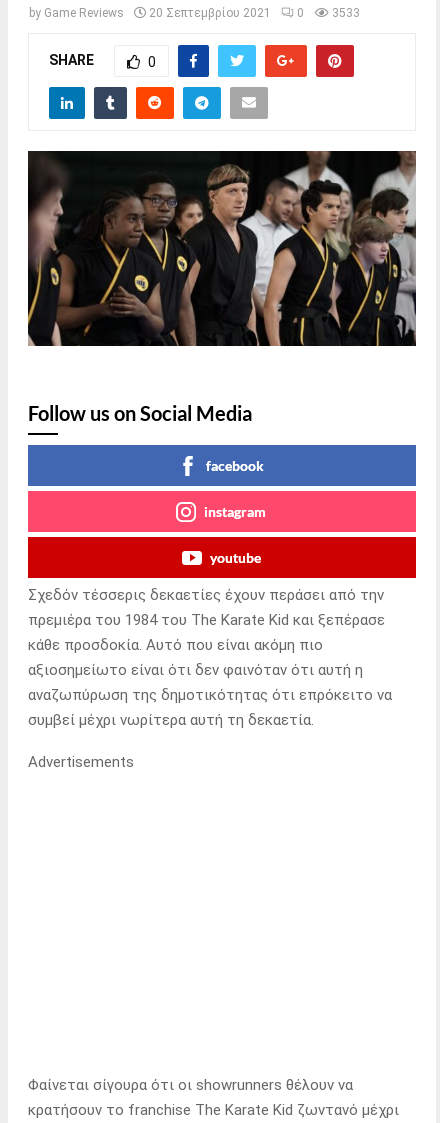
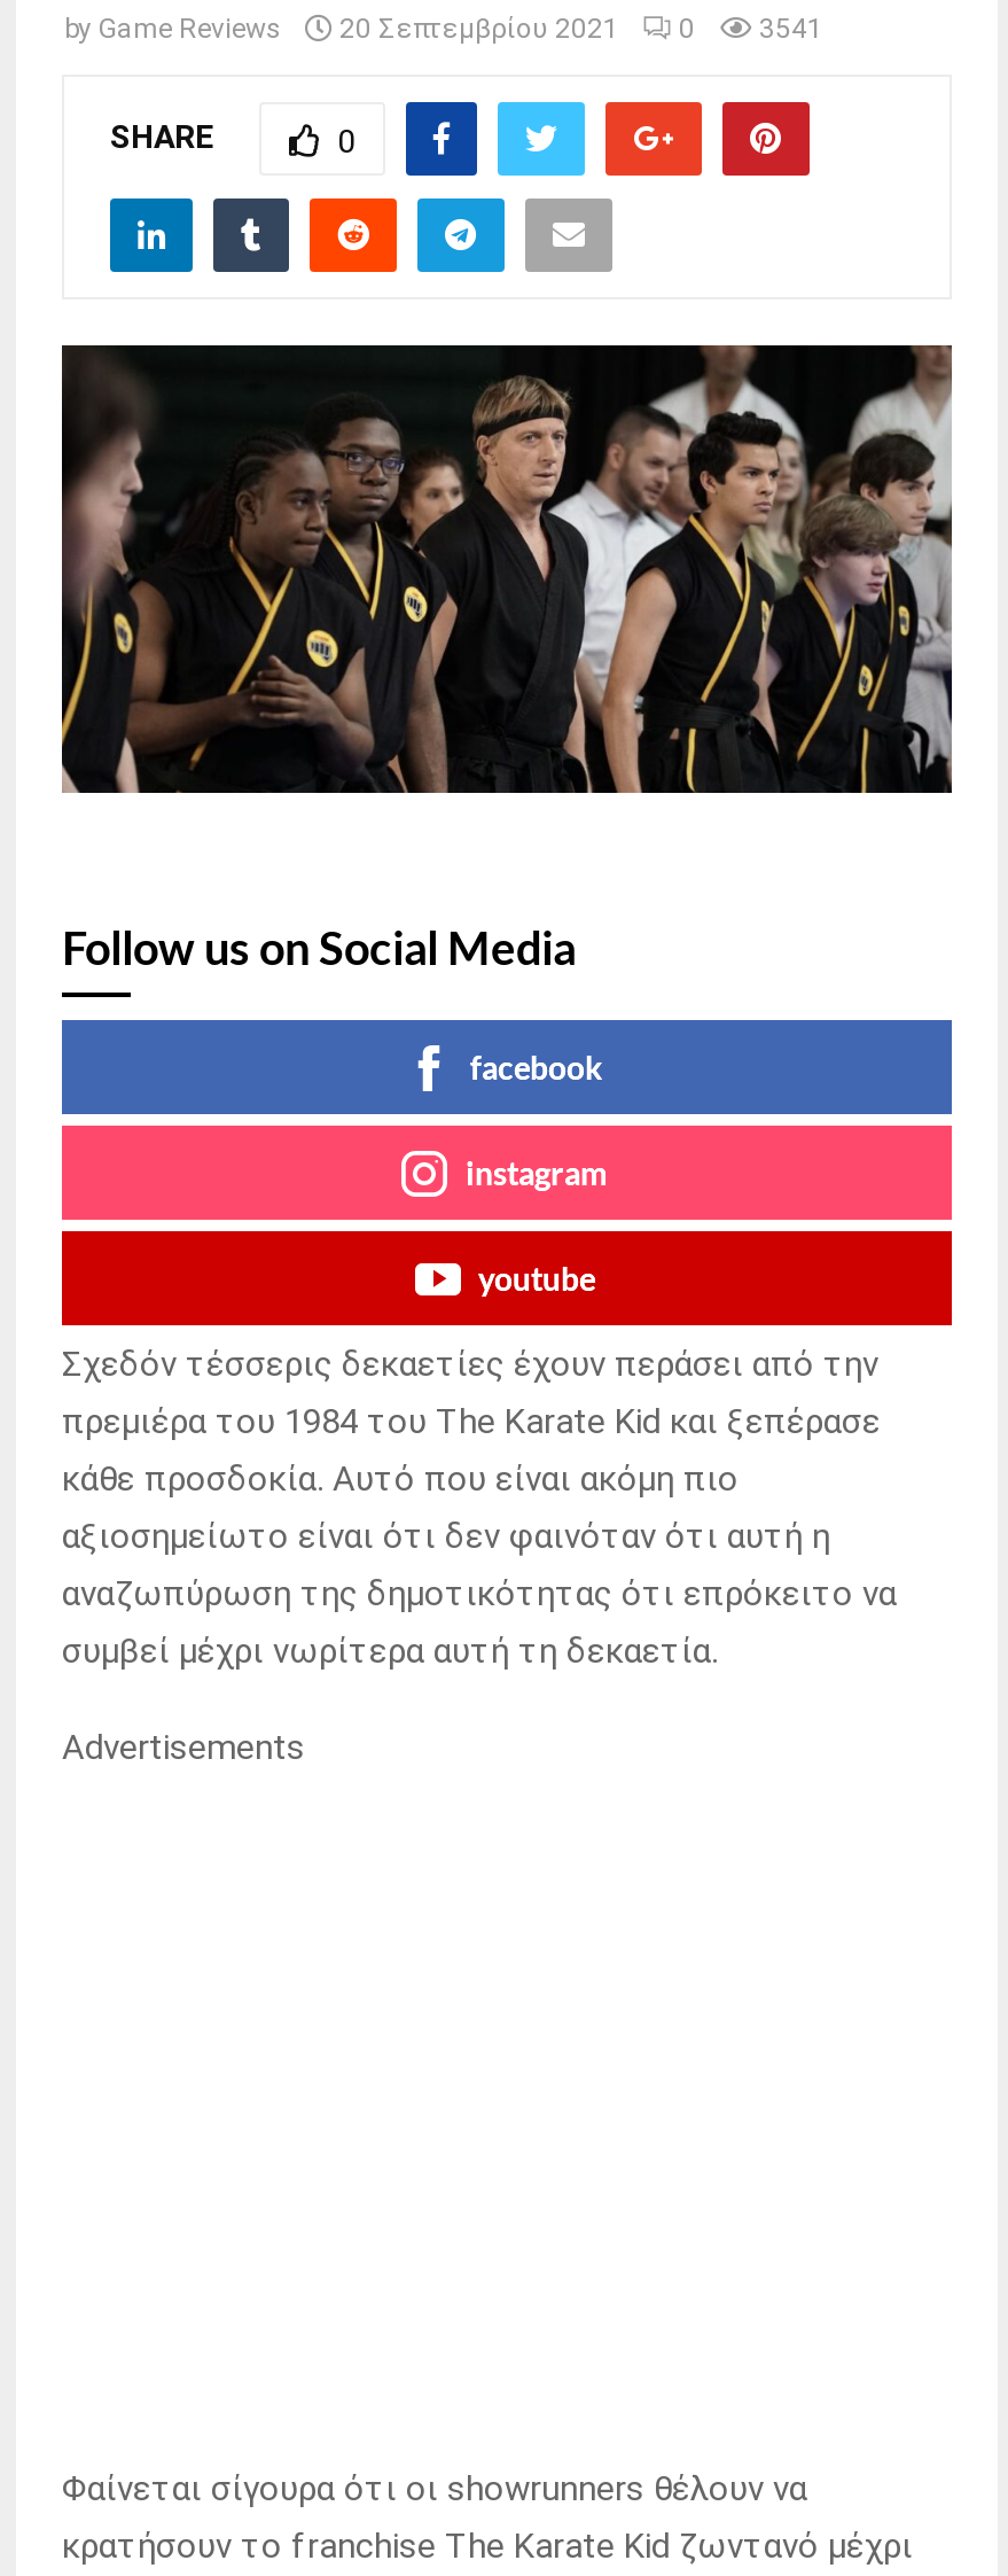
[29,6,360,20] by Game Reviews 20 Σεπτεμβρίου 2021 0 3533 -> [64,13,823,45] by Game Reviews 20 Σεπτεμβρίου 2021 0 3541

